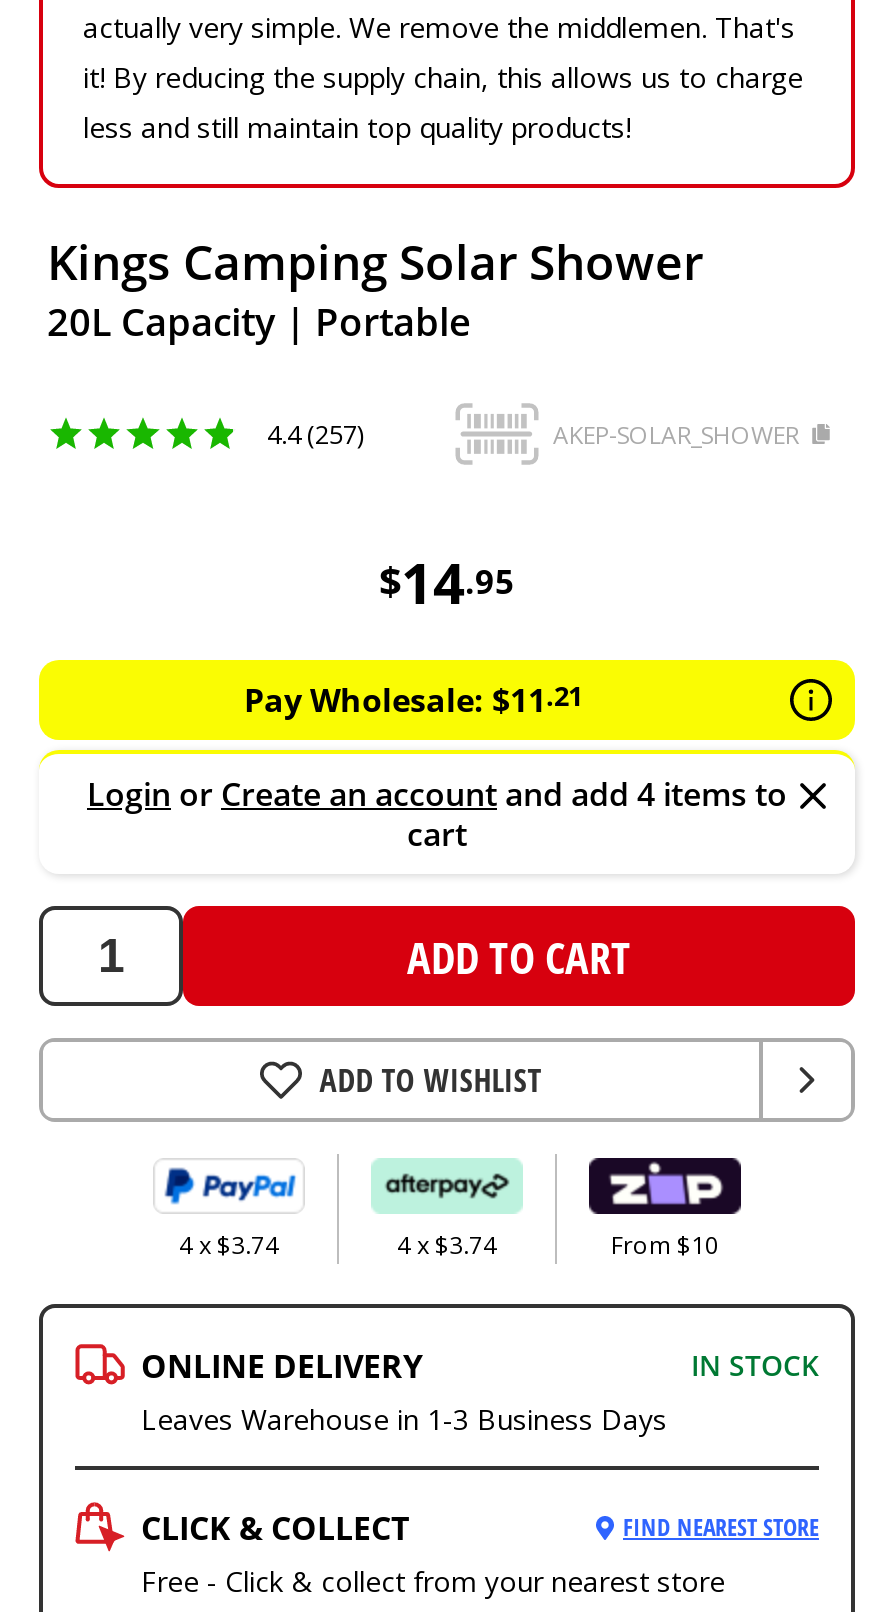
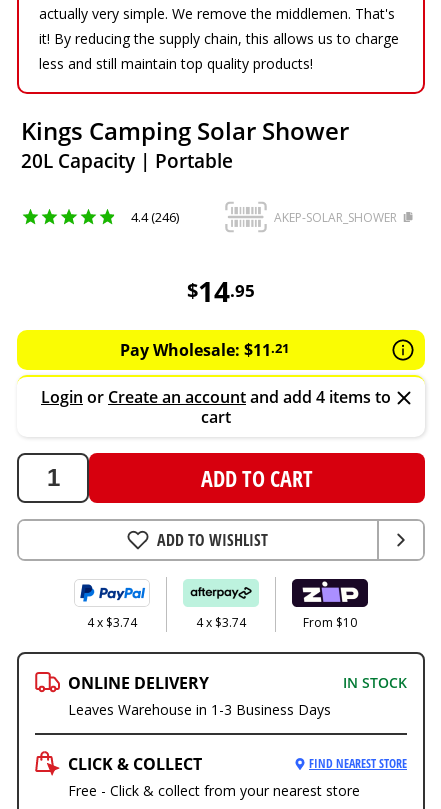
[267,416,363,452] 4.4 (257) -> [131,208,179,226] 4.4 (246)

